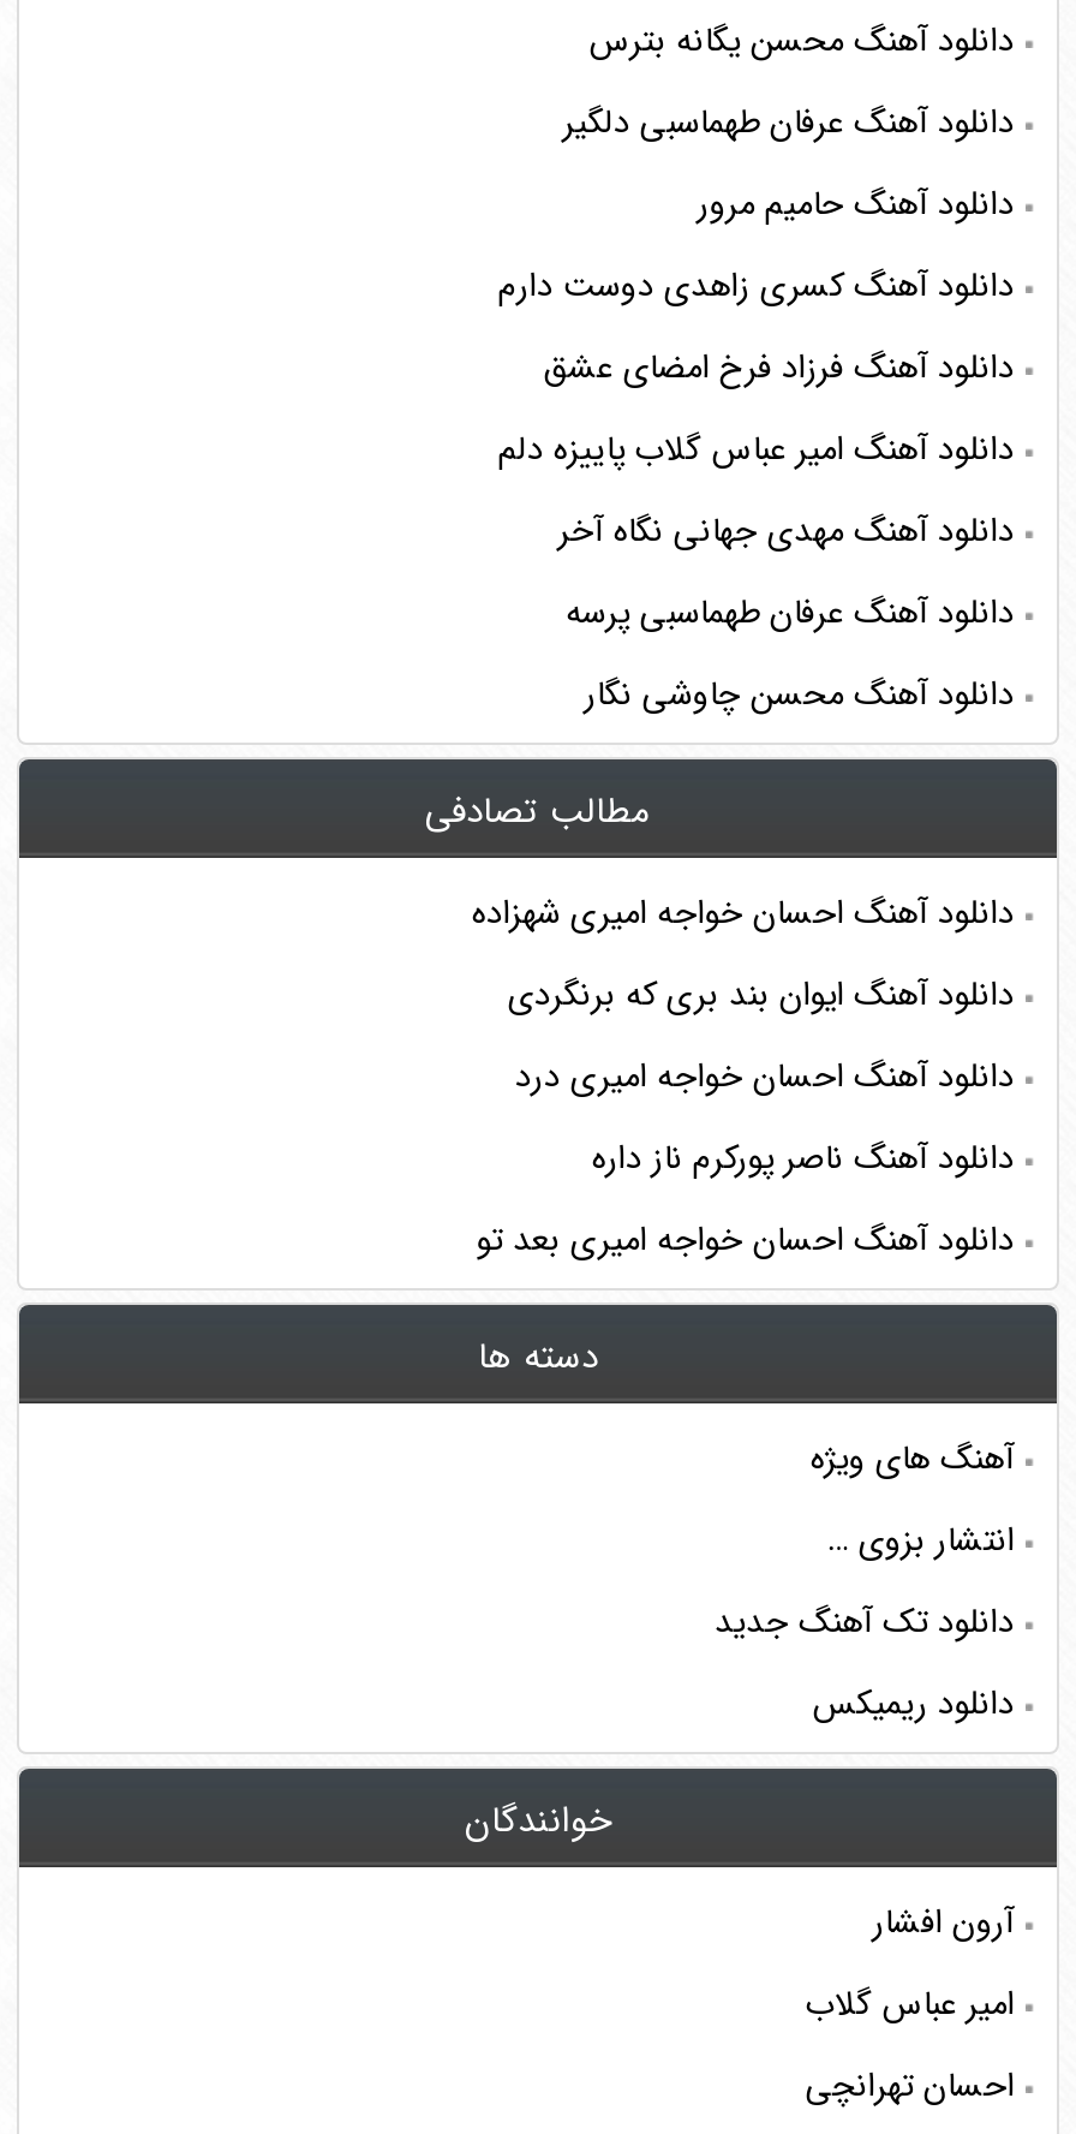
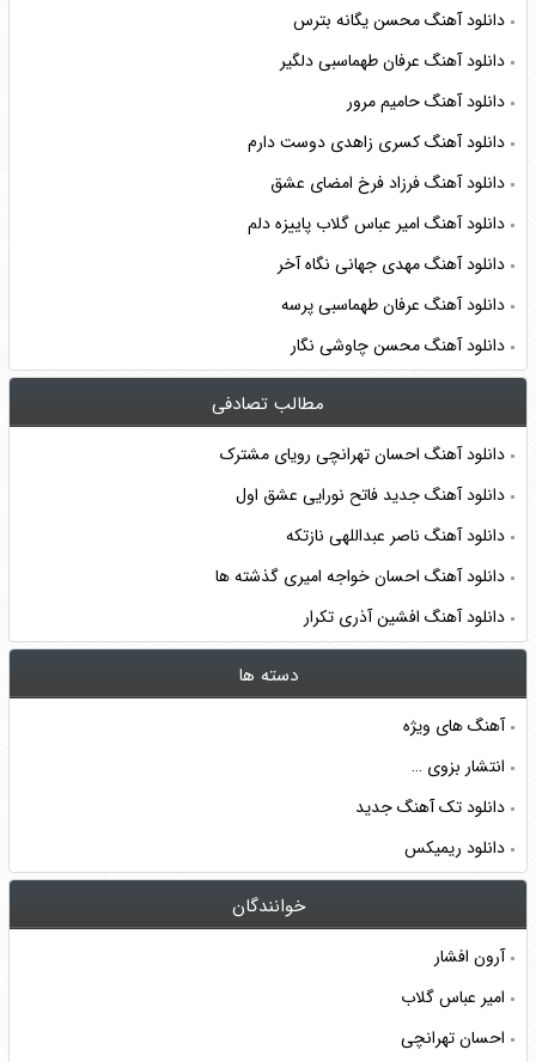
[471,887,1014,940] دانلود آهنگ احسان خواجه امیری شهزاده -> [221,441,505,468] دانلود آهنگ احسان تهرانچی رویای مشترک
[507,968,1014,1021] دانلود آهنگ ایوان بند بری که برنگردی -> [236,482,505,508] دانلود آهنگ جدید فاتح نورایی عشق اول
[515,1050,1014,1103] دانلود آهنگ احسان خواجه امیری درد -> [286,523,505,549] دانلود آهنگ ناصر عبداللهی نازتکه
[592,1132,1014,1185] دانلود آهنگ ناصر پورکرم ناز داره -> [216,563,505,590] دانلود آهنگ احسان خواجه امیری گذشته ها
[476,1214,1014,1266] دانلود آهنگ احسان خواجه امیری بعد تو -> [304,604,505,630] دانلود آهنگ افشین آذری تکرار

